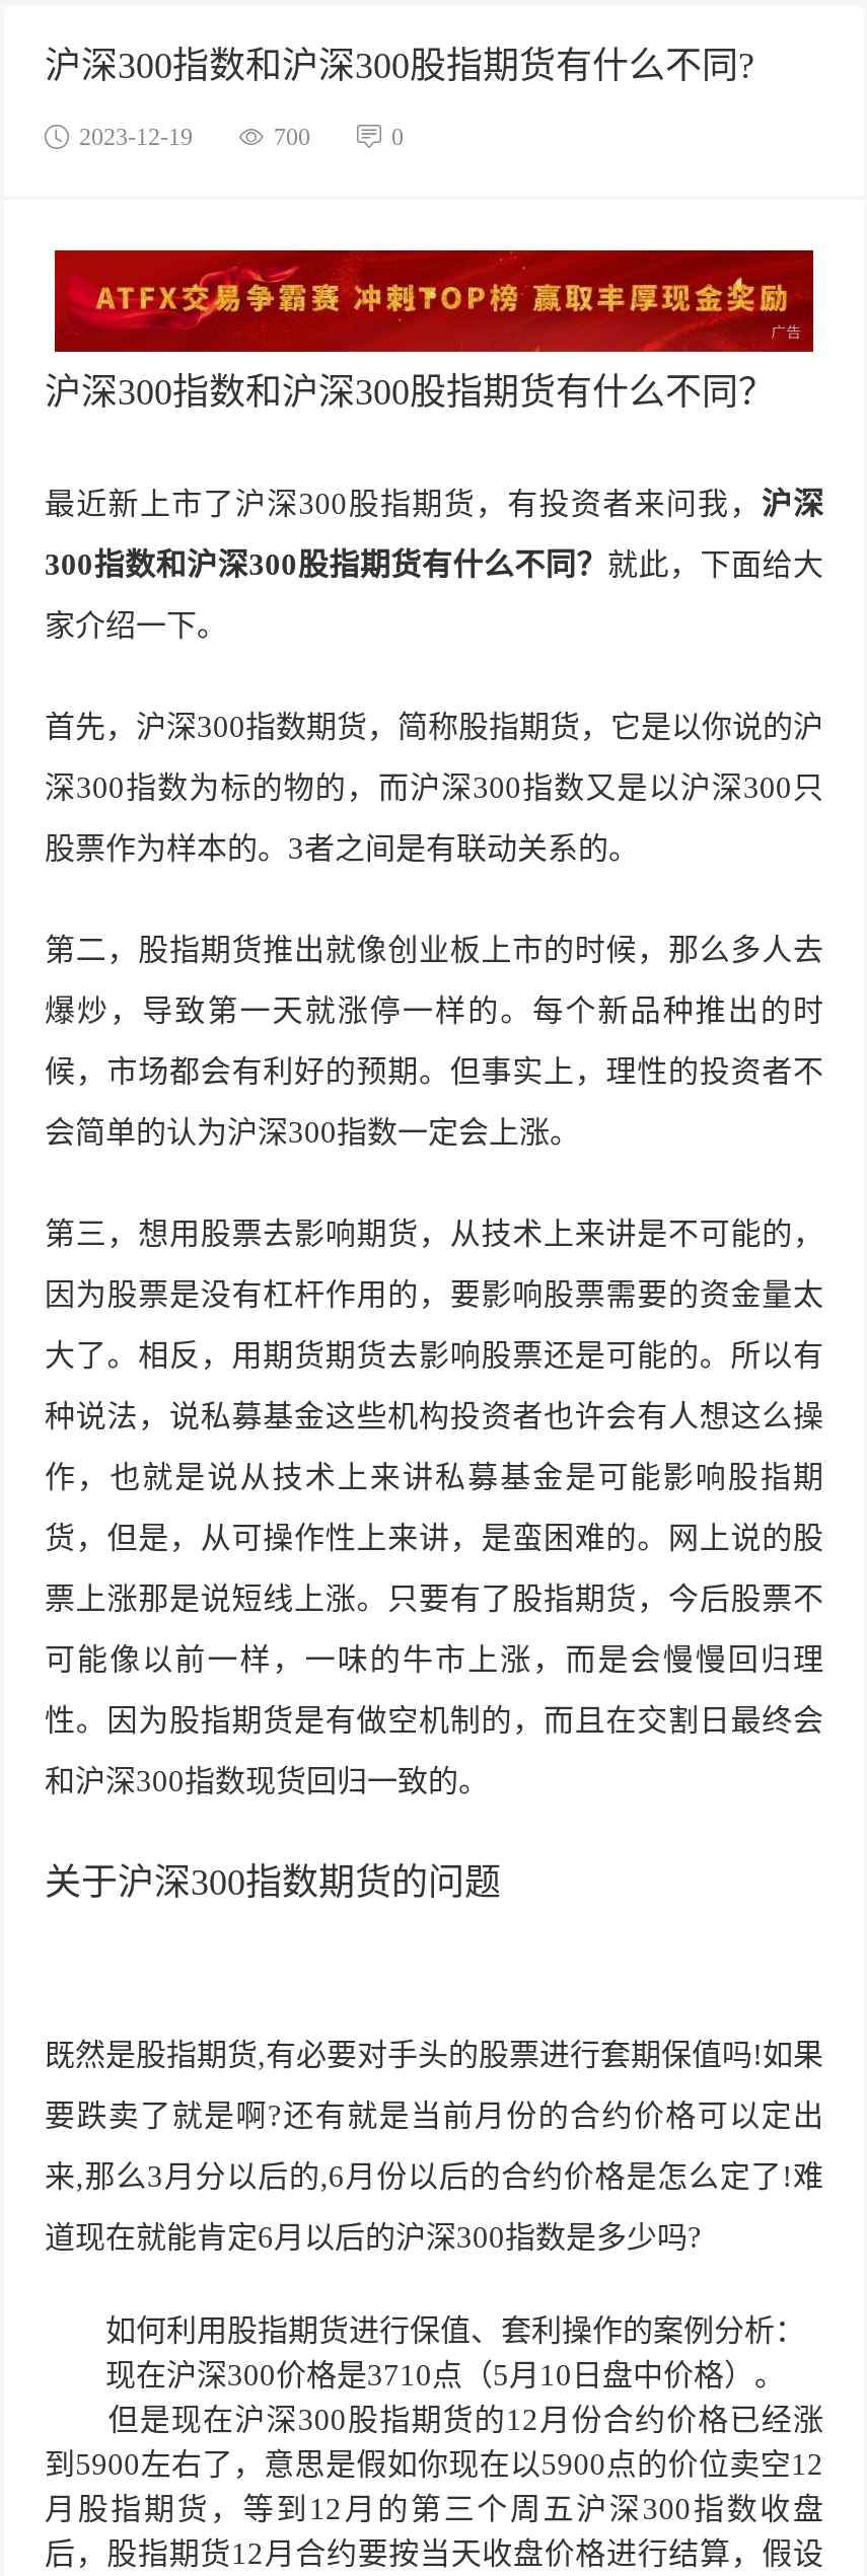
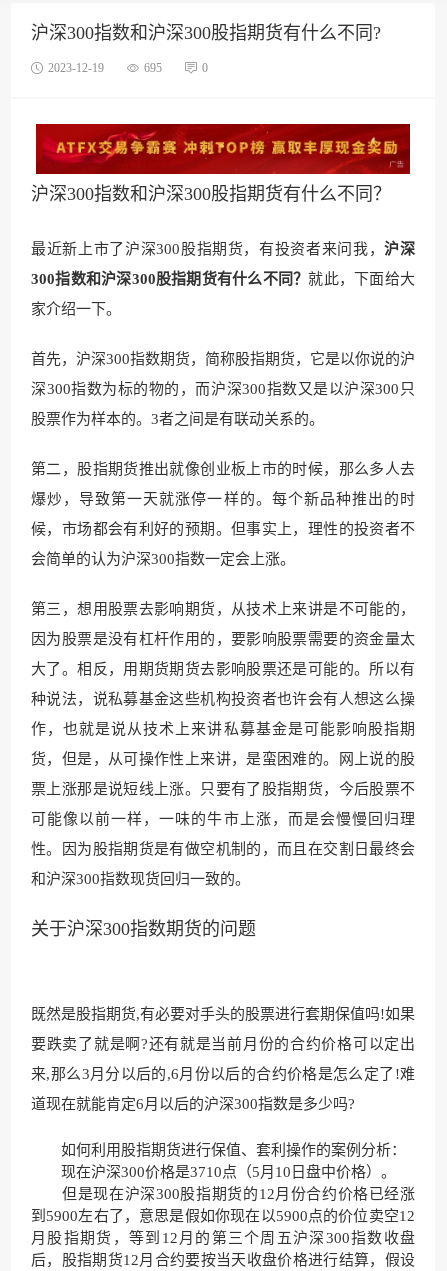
[274,123,310,151] 700 -> [144,61,162,75] 695

